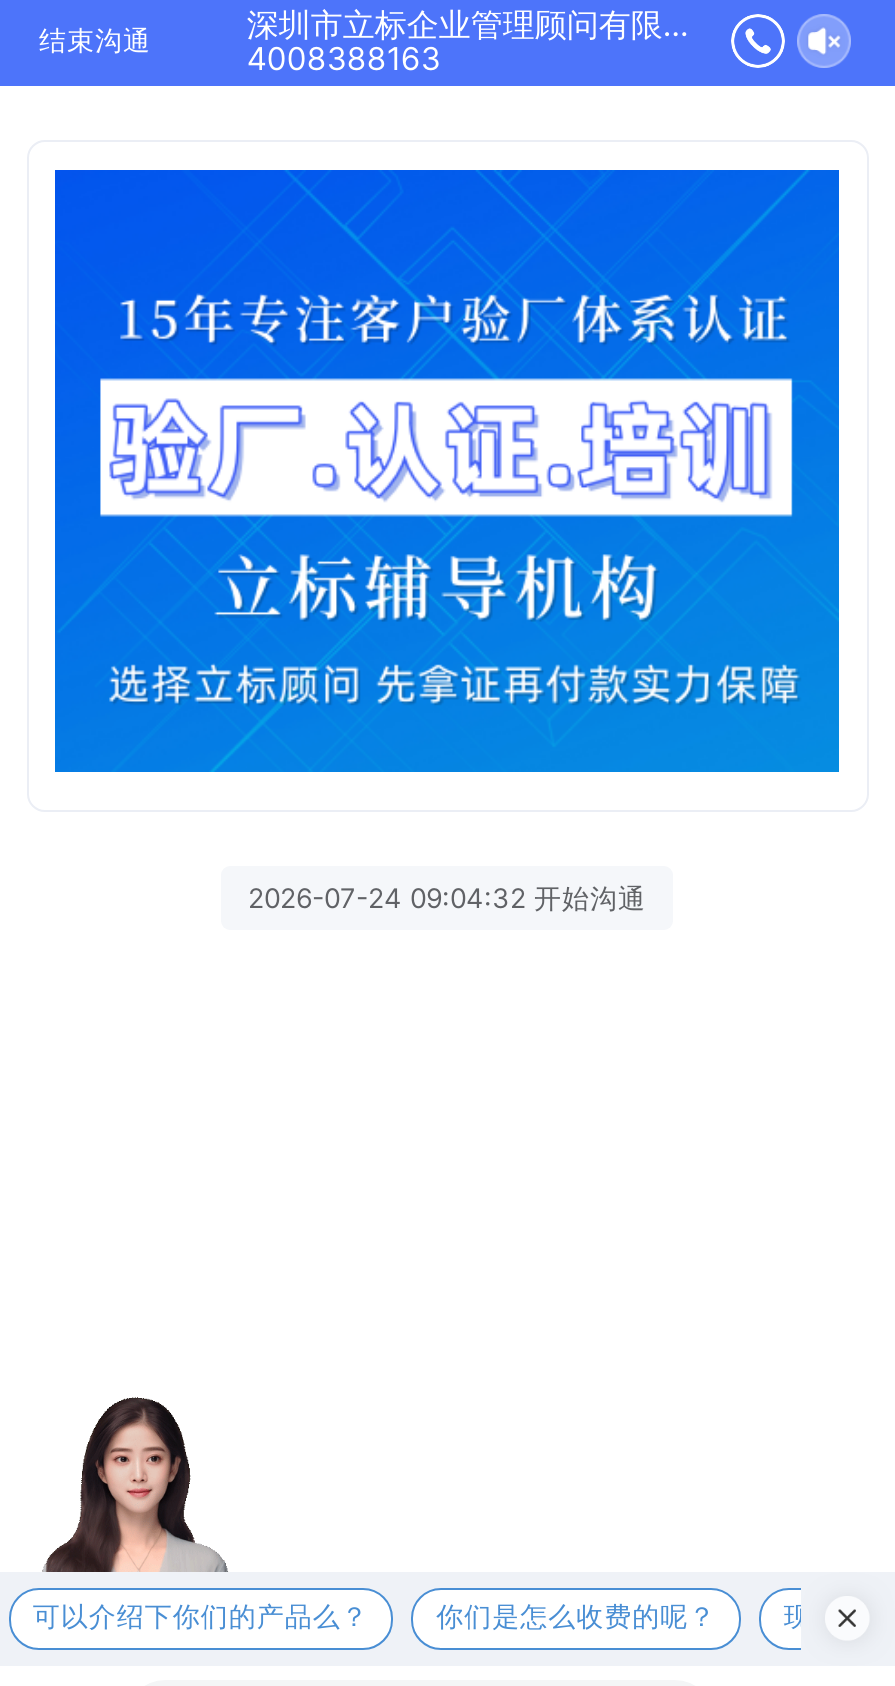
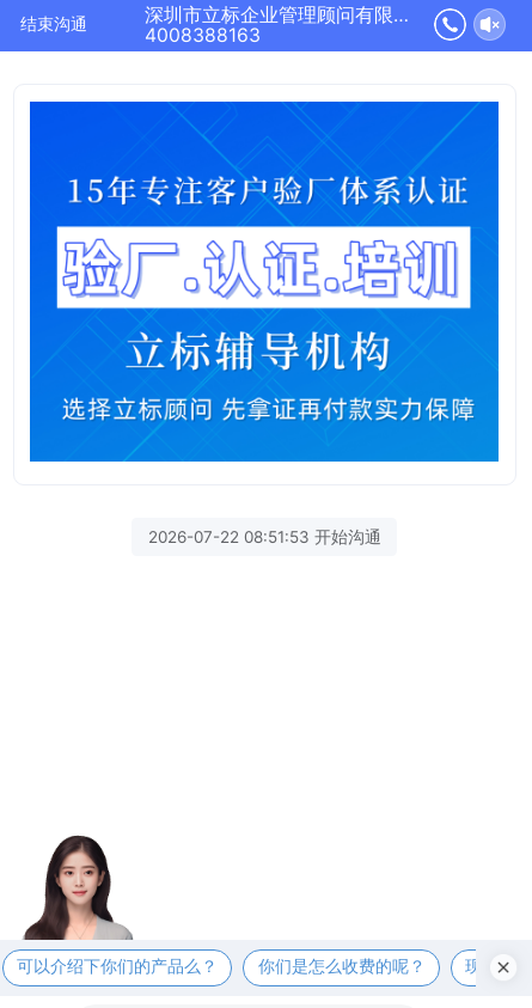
[248,882,646,914] 2026-07-24 09:04:32 开始沟通 -> [148,527,381,546] 2026-07-22 08:51:53 开始沟通

